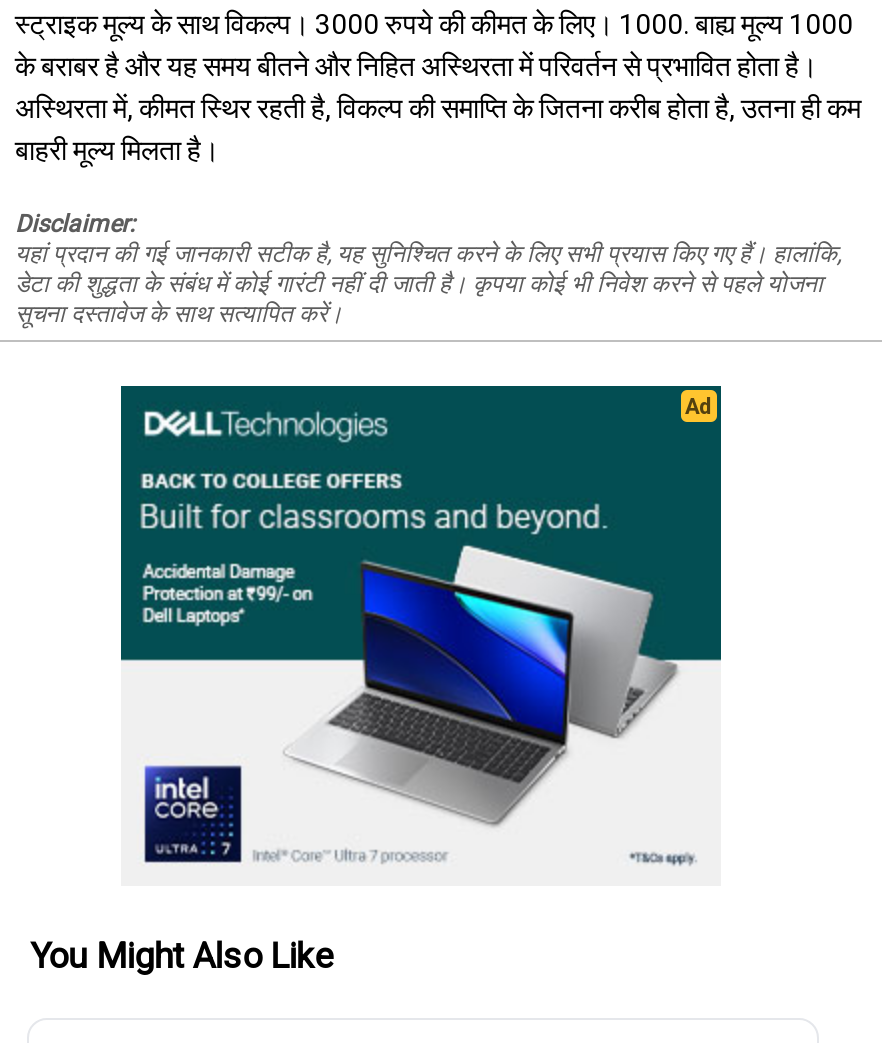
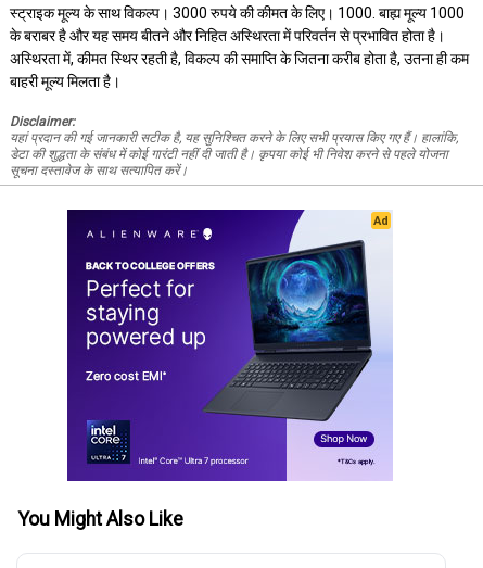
[119,384,723,886] [image] -> [66,210,393,482] [image]

